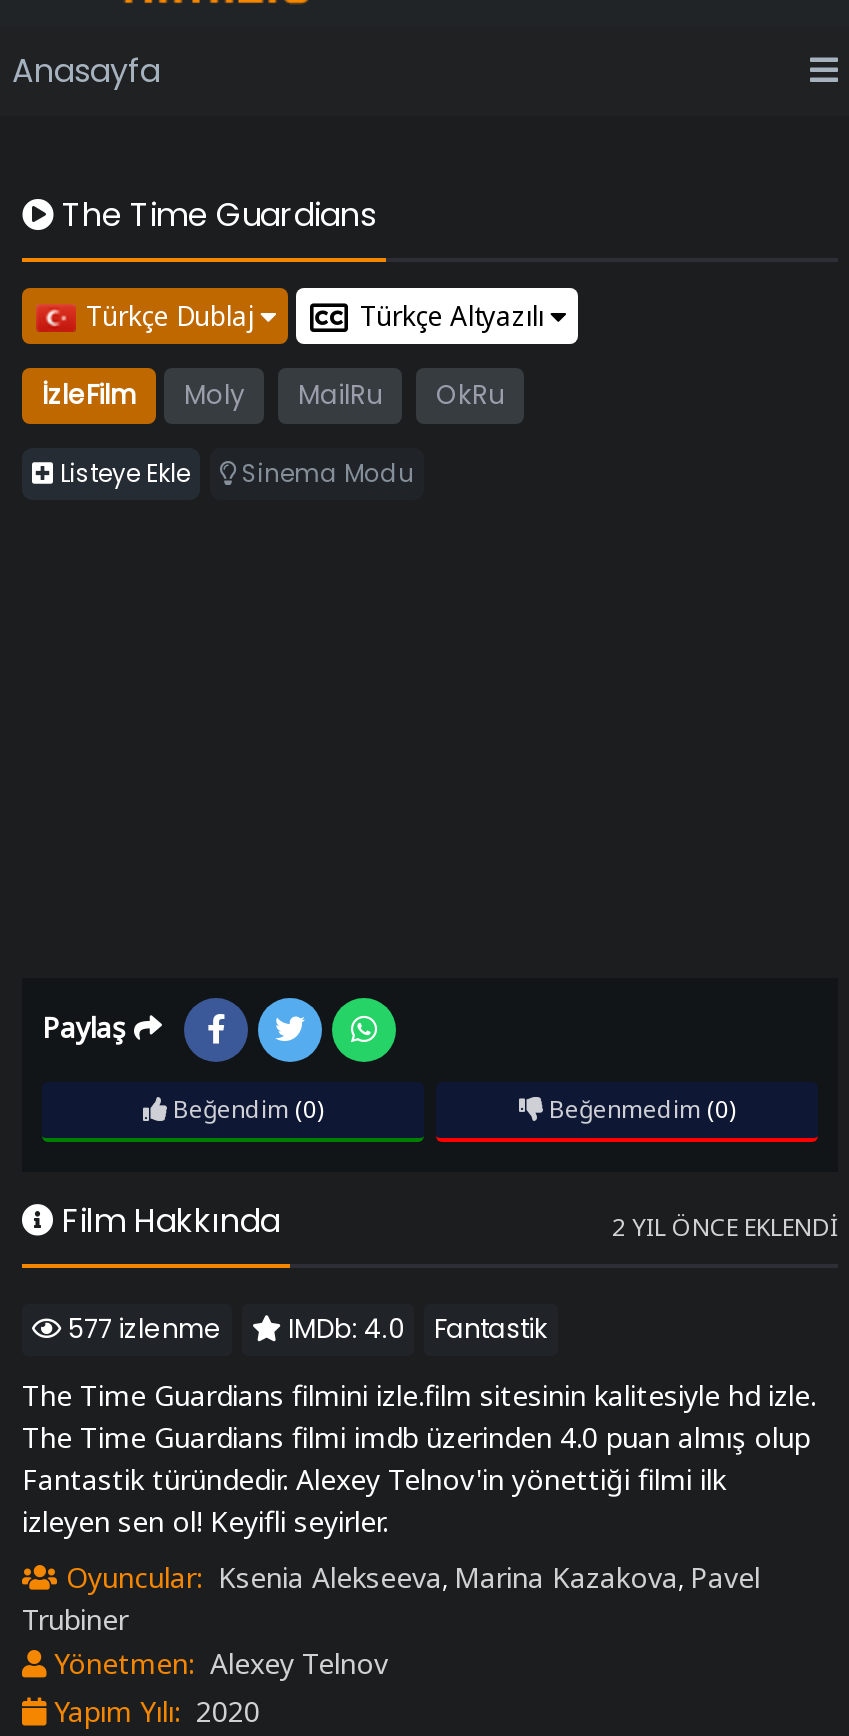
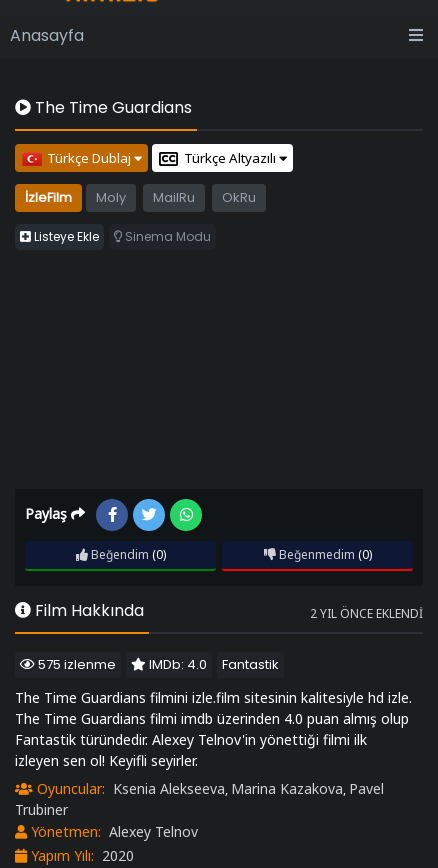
[62,1309,548,1347] 577 izlenme IMDb: 4.0 Fantastik -> [35,654,279,673] 575 izlenme IMDb: 4.0 Fantastik

